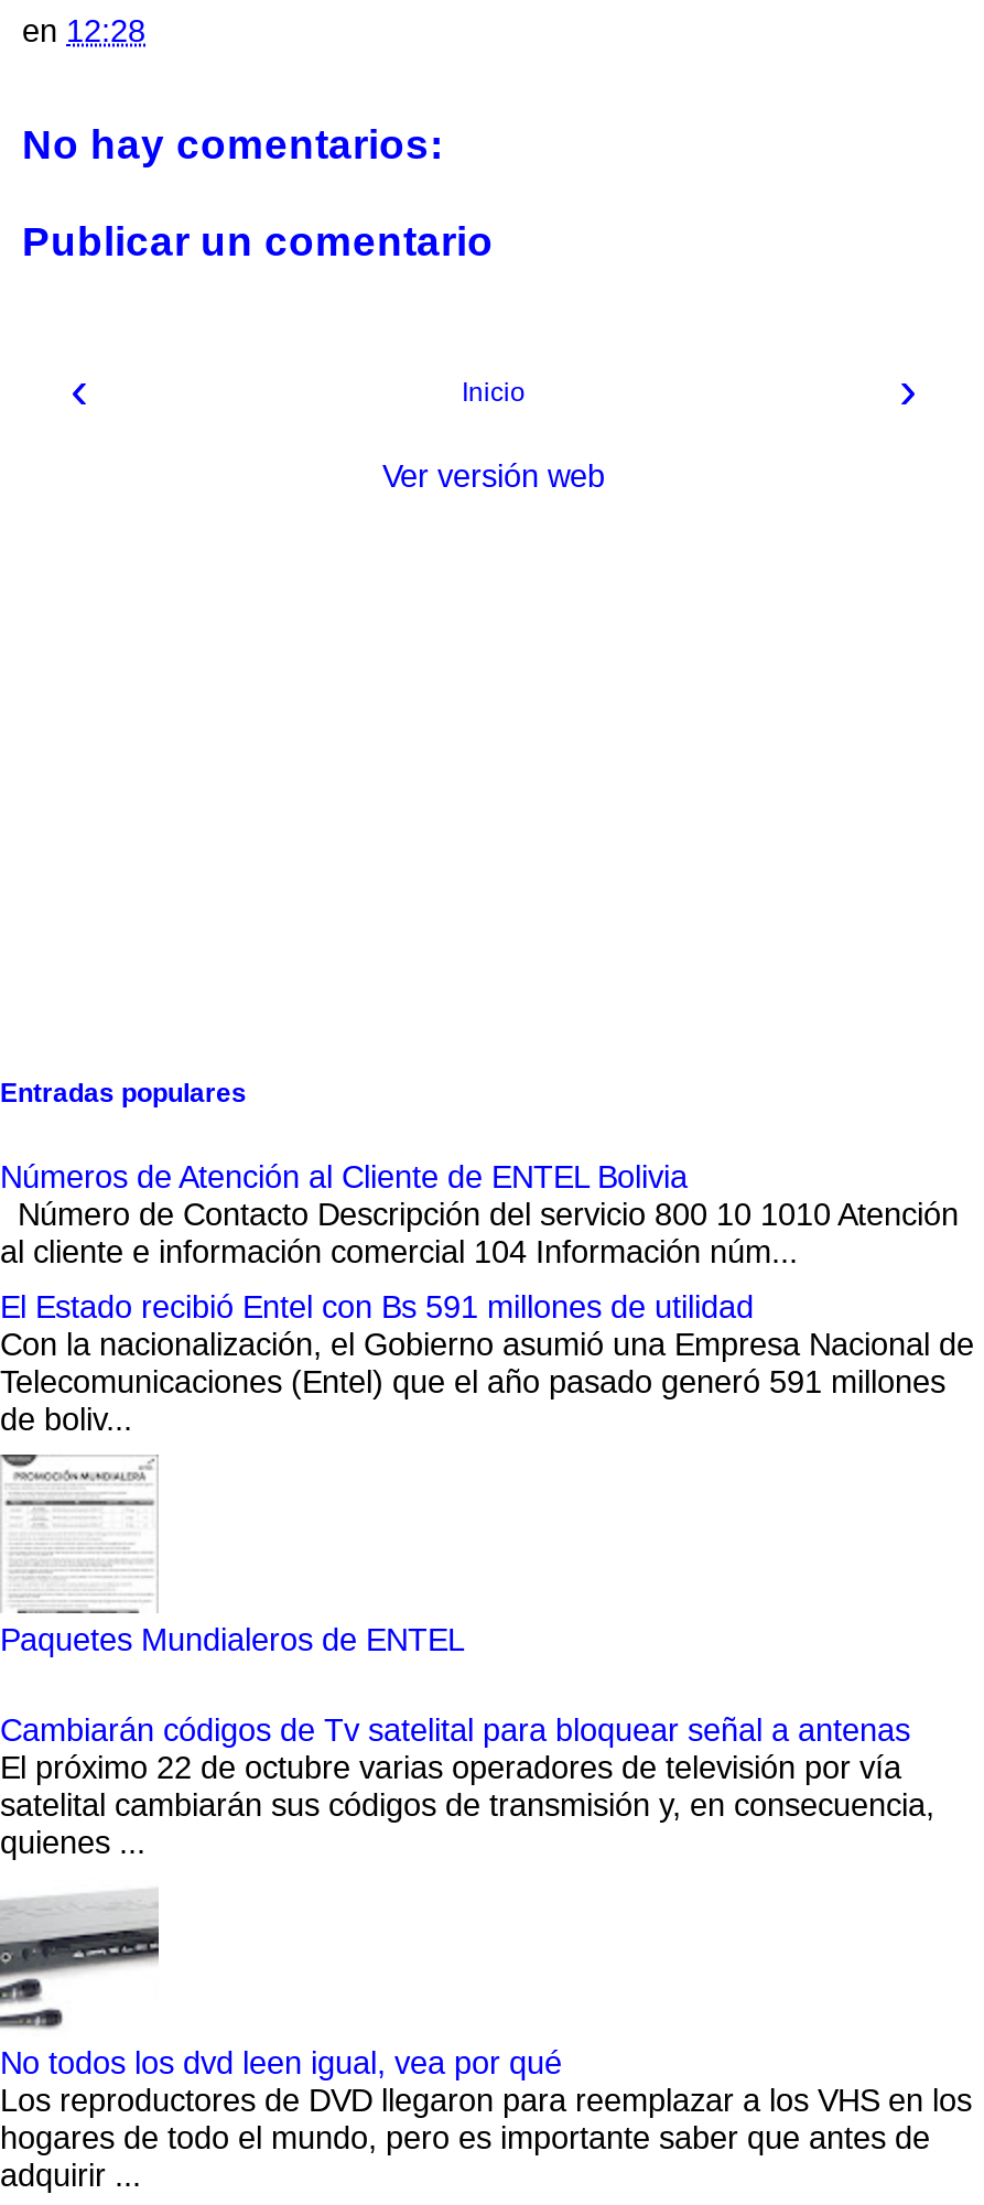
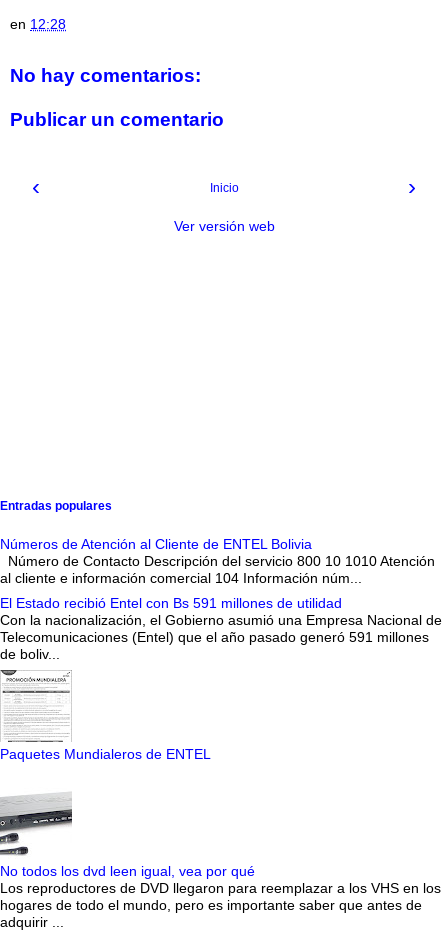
[0,1712,934,1860] Cambiarán códigos de Tv satelital para bloquear señal a antenas | El próximo 22 de octubre varias operadores de televisión por vía | satelital cambiarán sus códigos de transmisión y, en consecuencia, | quienes ... -> none

